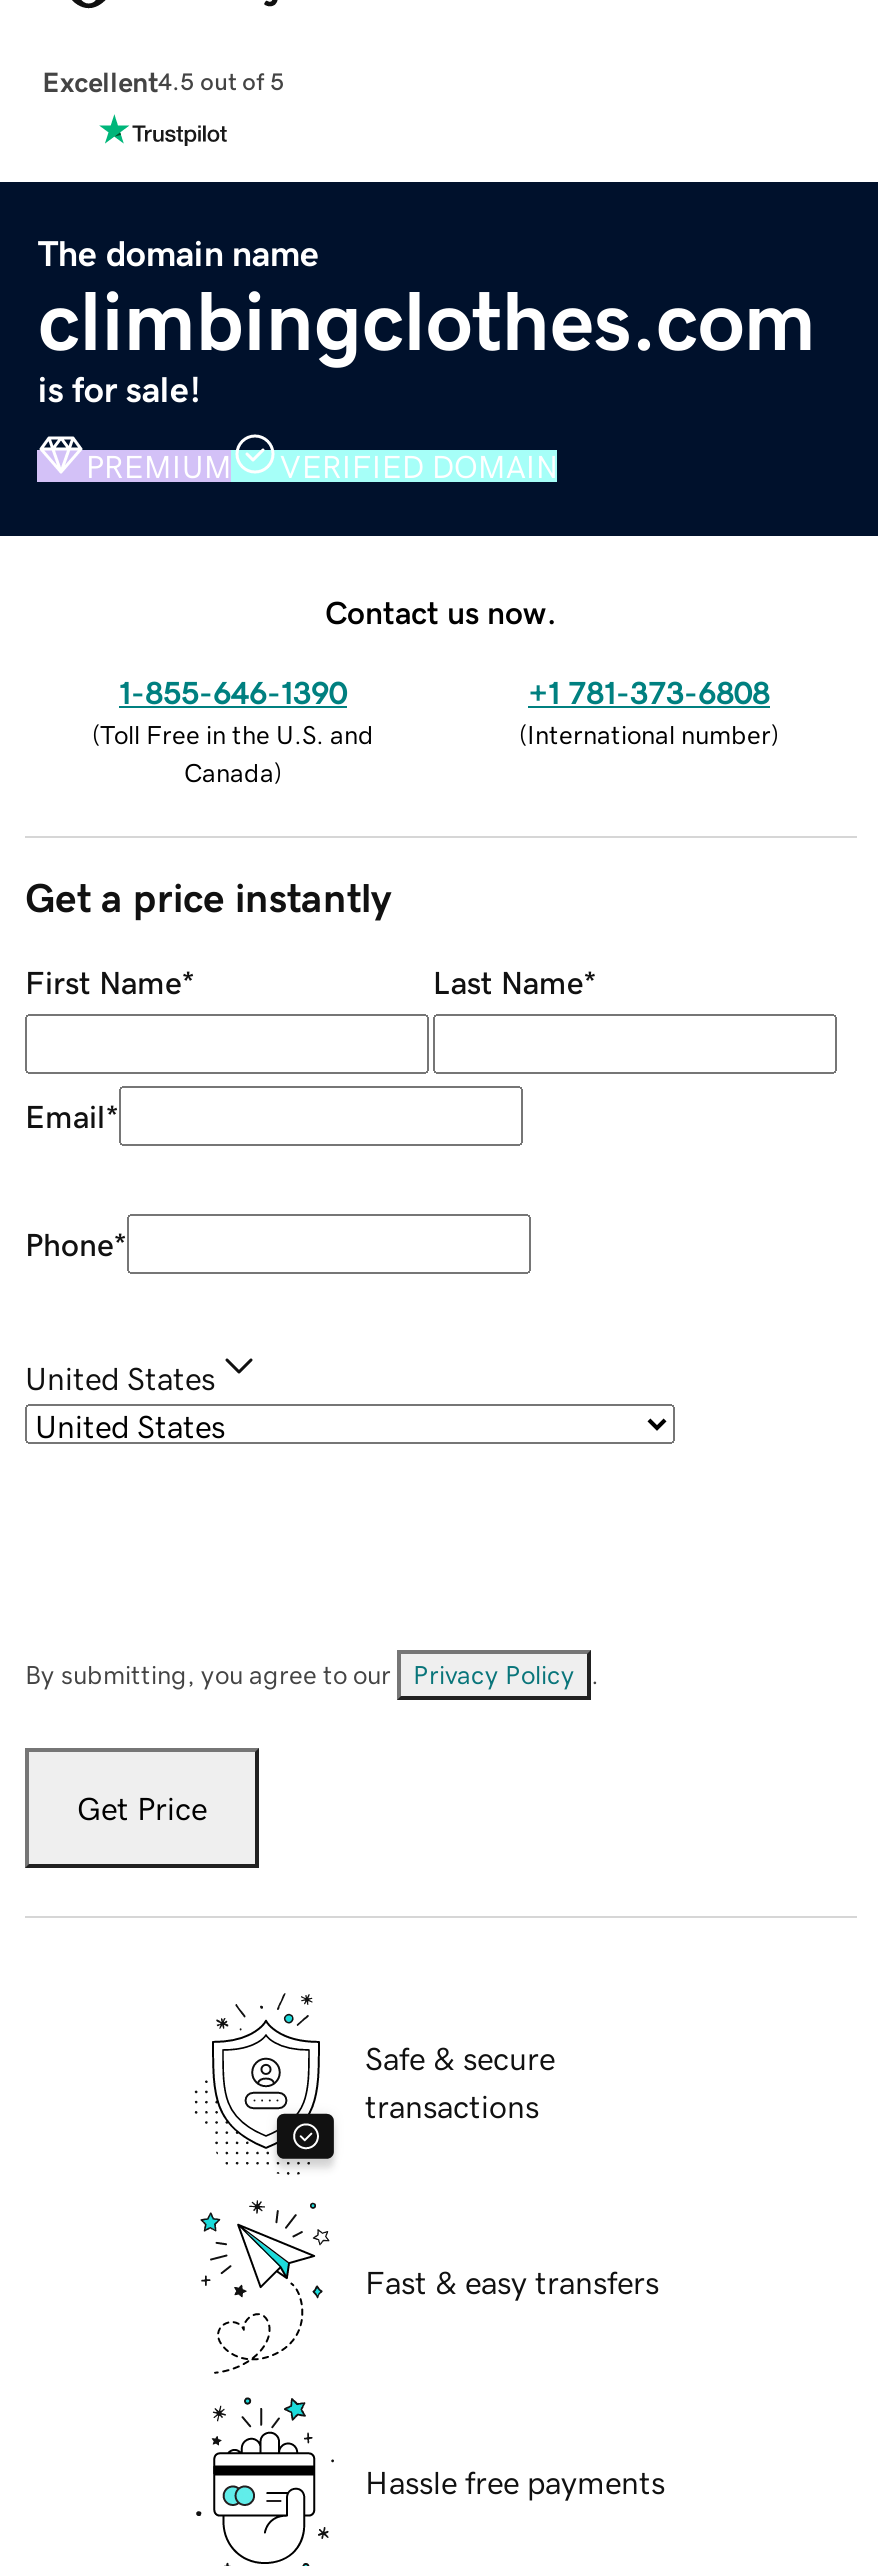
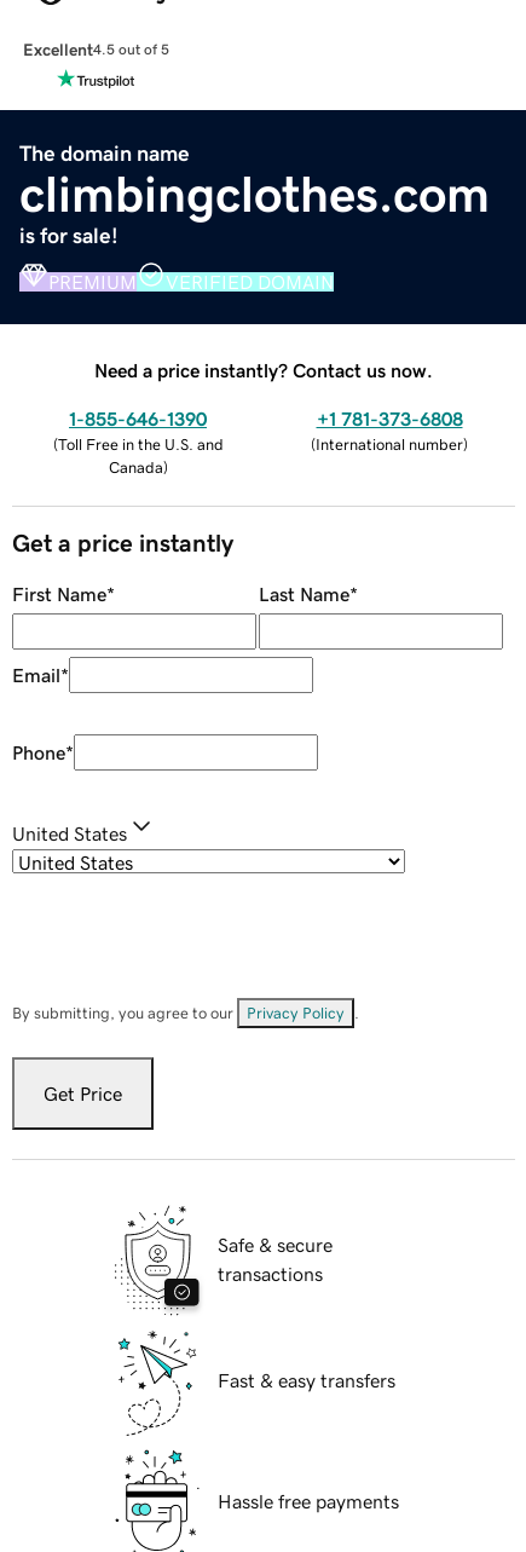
[325,595,557,627] Contact us now. -> [94,360,433,379] Need a price instantly? Contact us now.

